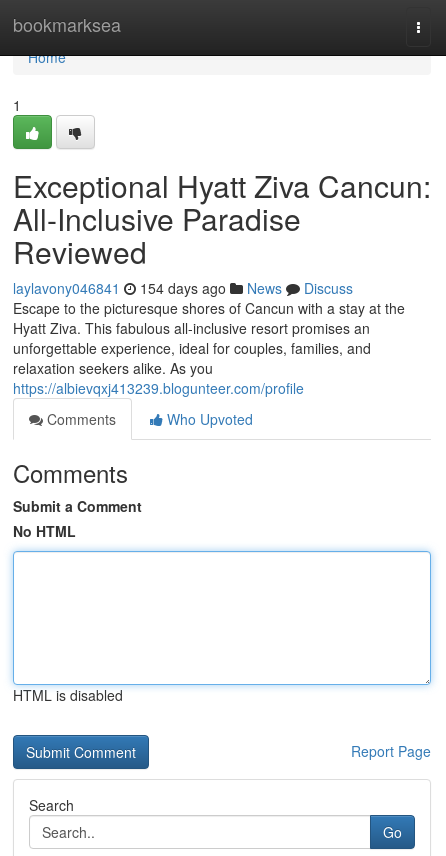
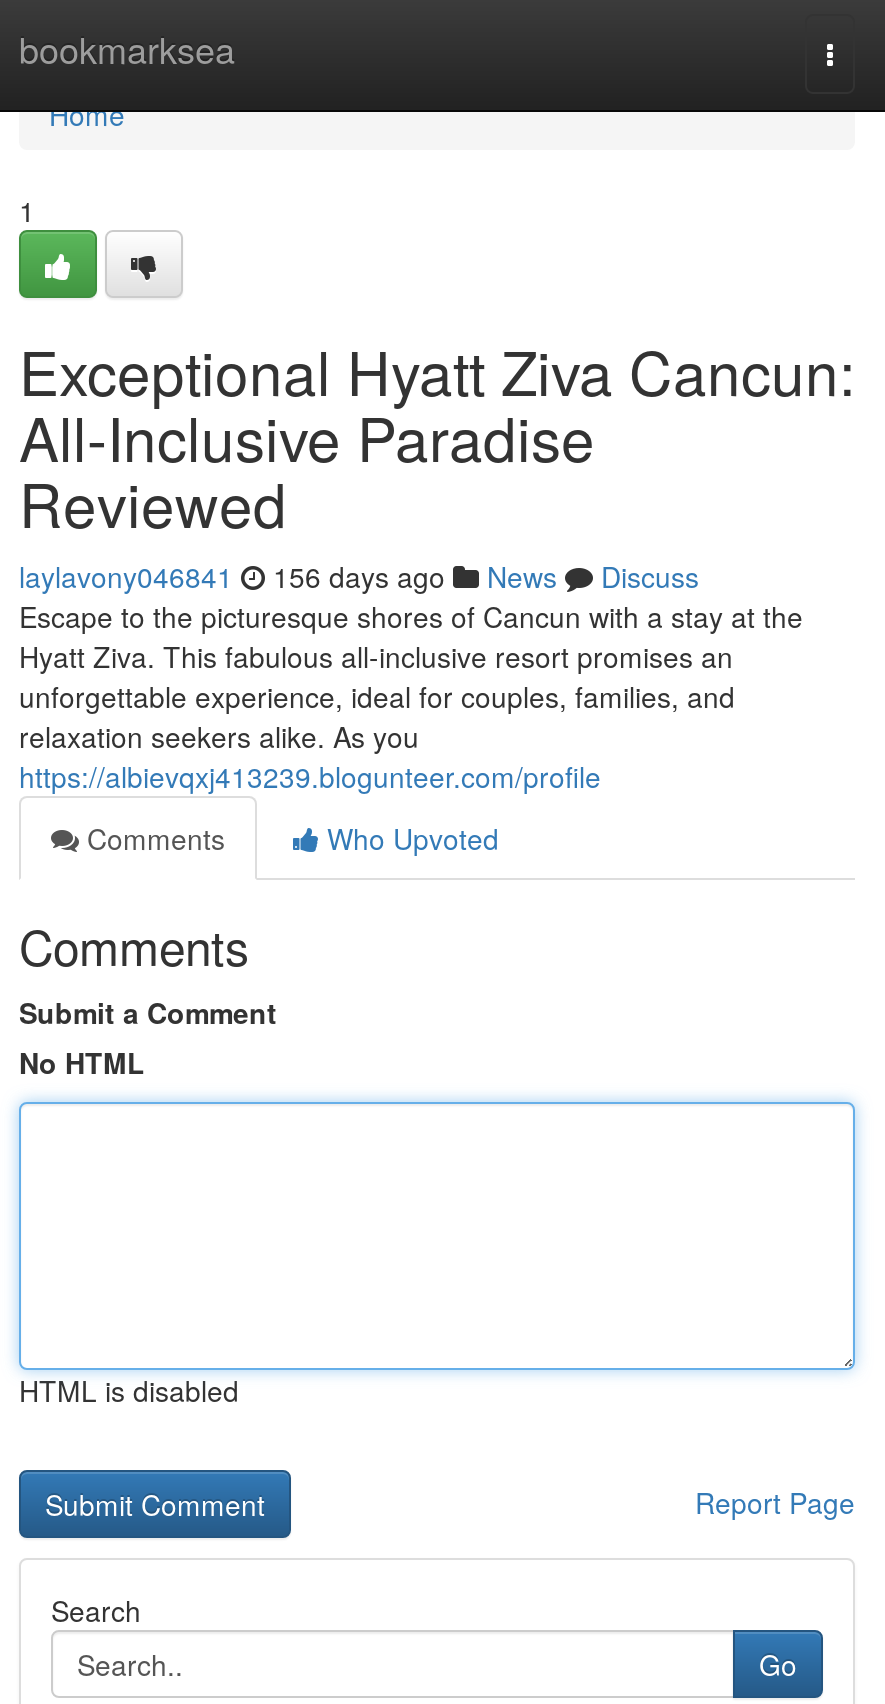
[13,278,353,298] laylavony046841 154 days ago News Discuss -> [19,556,699,596] laylavony046841 156 days ago News Discuss

